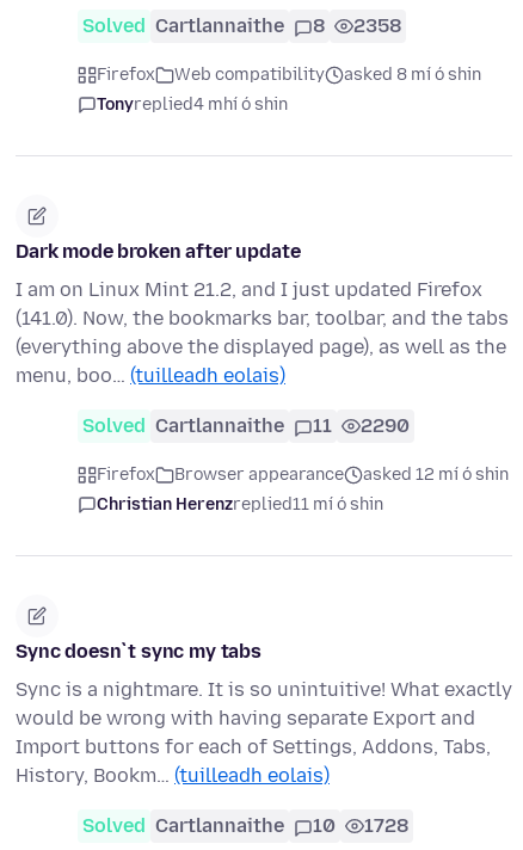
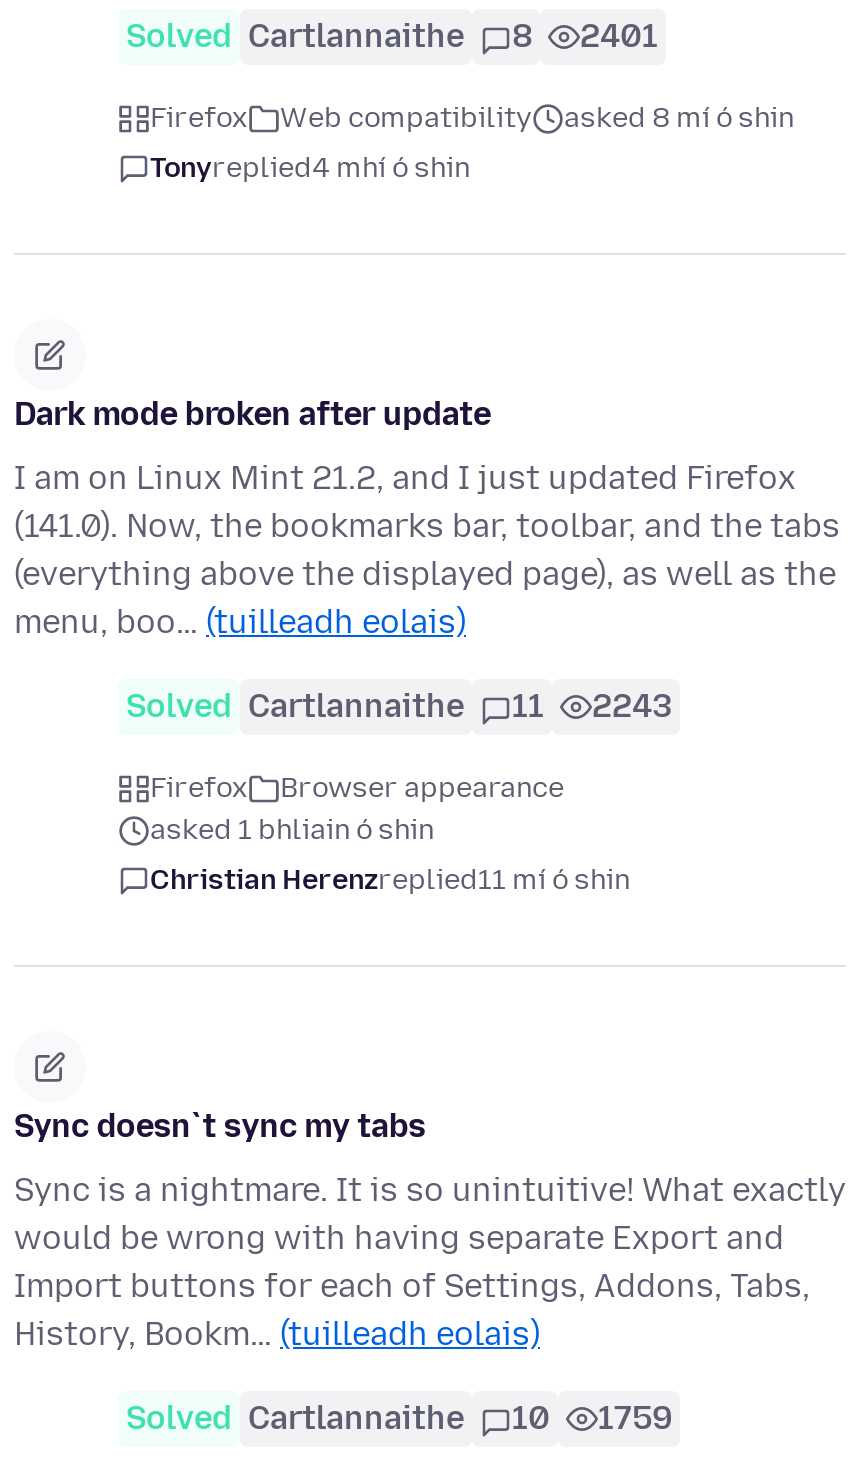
[82,15,401,38] Solved Cartlannaithe 8 2358 -> [126,18,658,56] Solved Cartlannaithe 8 2401
[82,415,410,438] Solved Cartlannaithe 11 2290 -> [126,688,672,726] Solved Cartlannaithe 11 2243
[363,465,509,485] asked 12 mí ó shin -> [150,814,434,848] asked 1 bhliain ó shin
[82,815,408,837] Solved Cartlannaithe 10 1728 -> [126,1400,672,1438] Solved Cartlannaithe 10 1759

